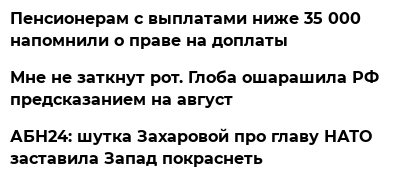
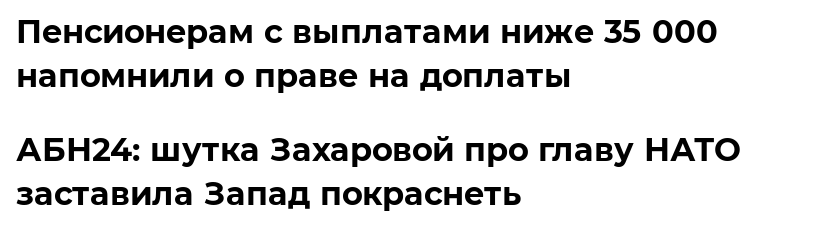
[10,68,379,109] Мне не заткнут рот. Глоба ошарашила РФ | предсказанием на август -> none

